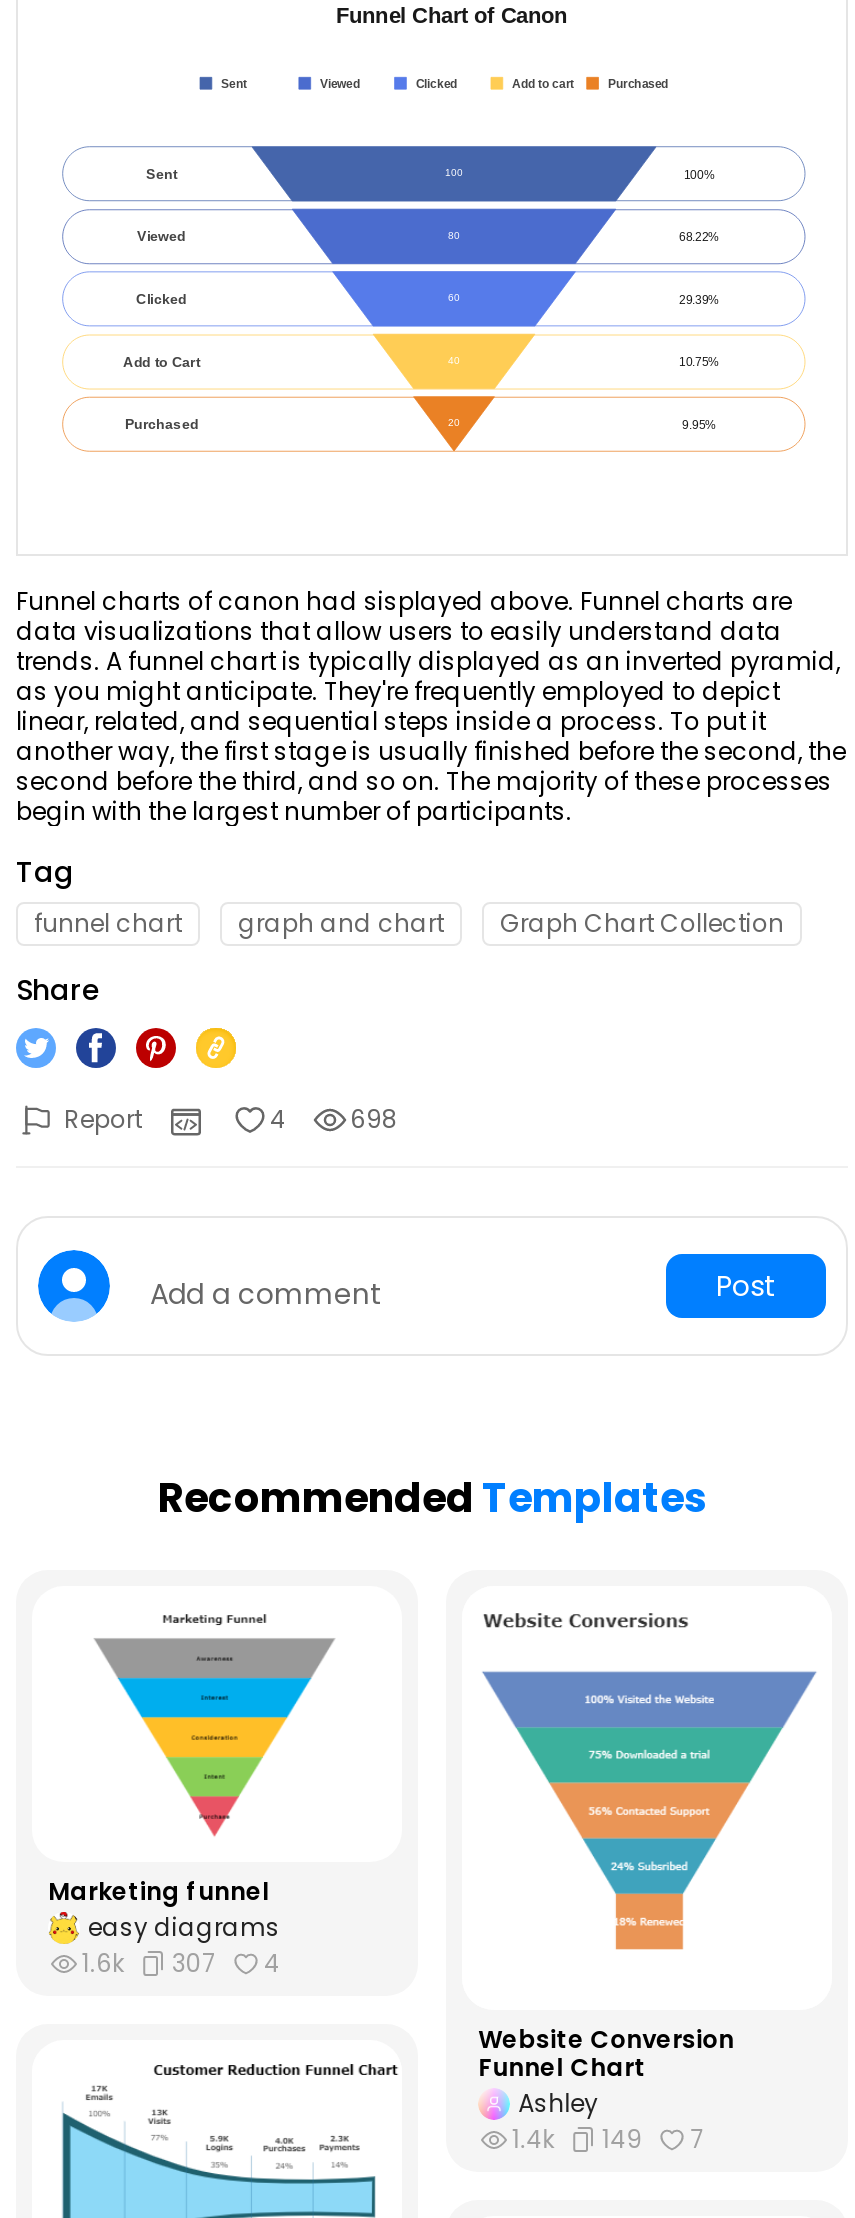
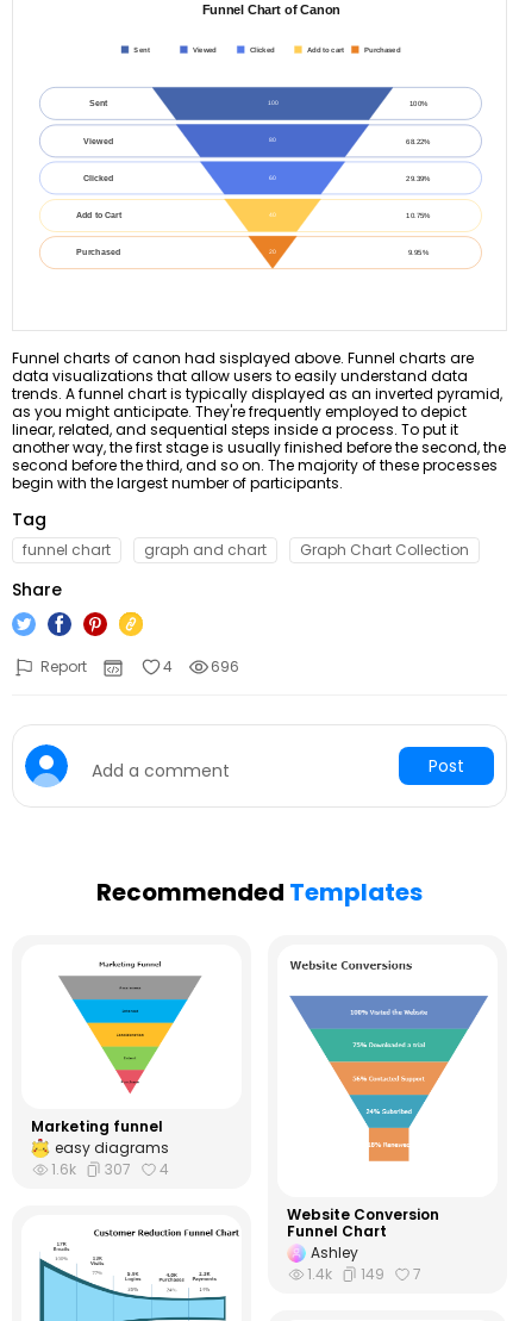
[350,1103,398,1137] 698 -> [211,657,239,677] 696

